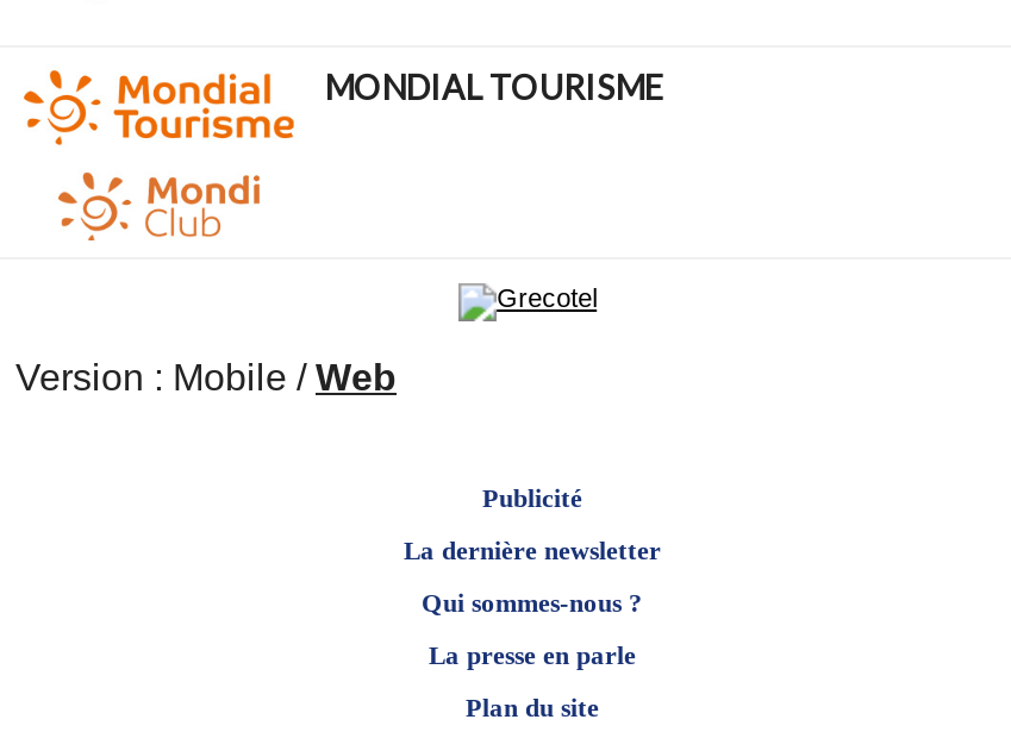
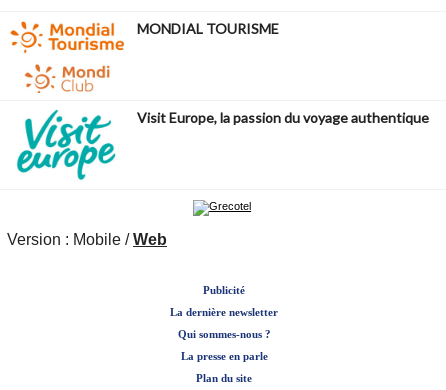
none -> [16,109,429,181] [image] | Visit Europe, la passion du voyage authentique

